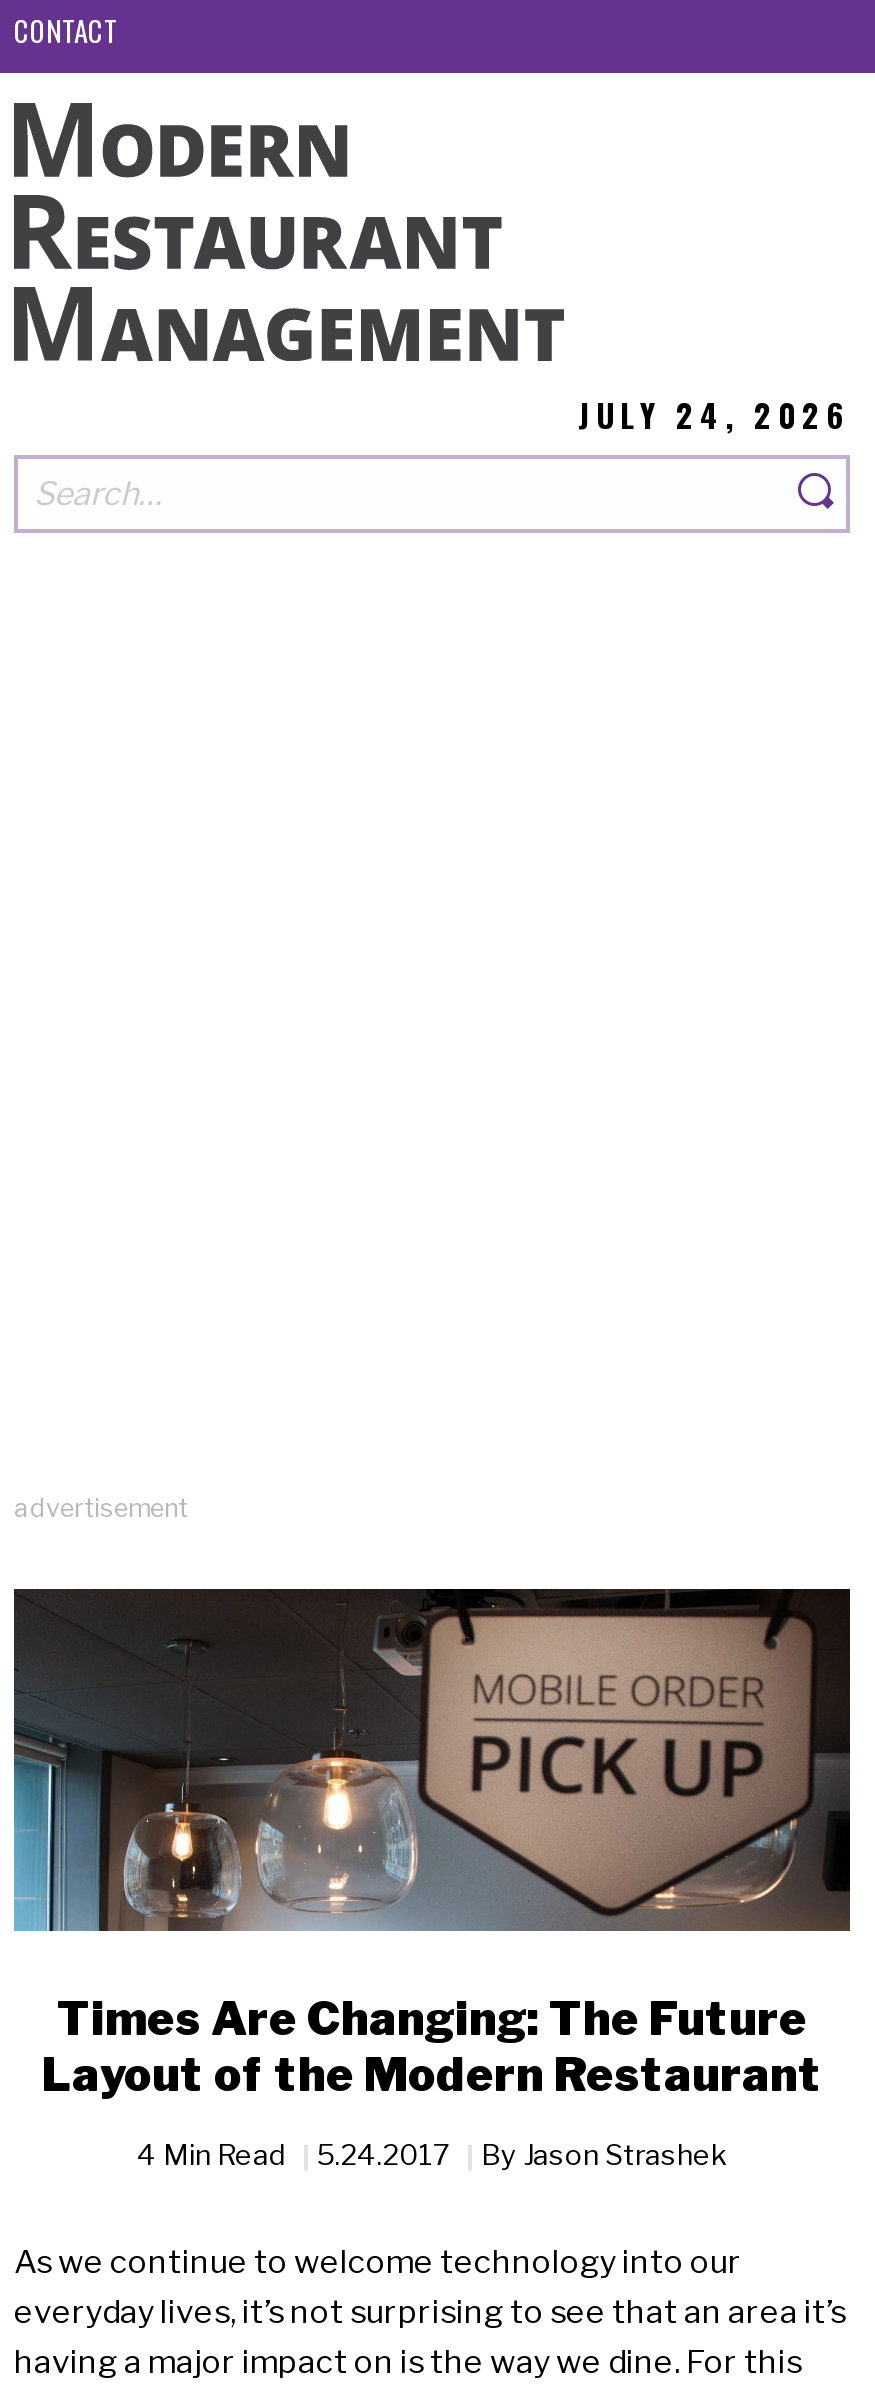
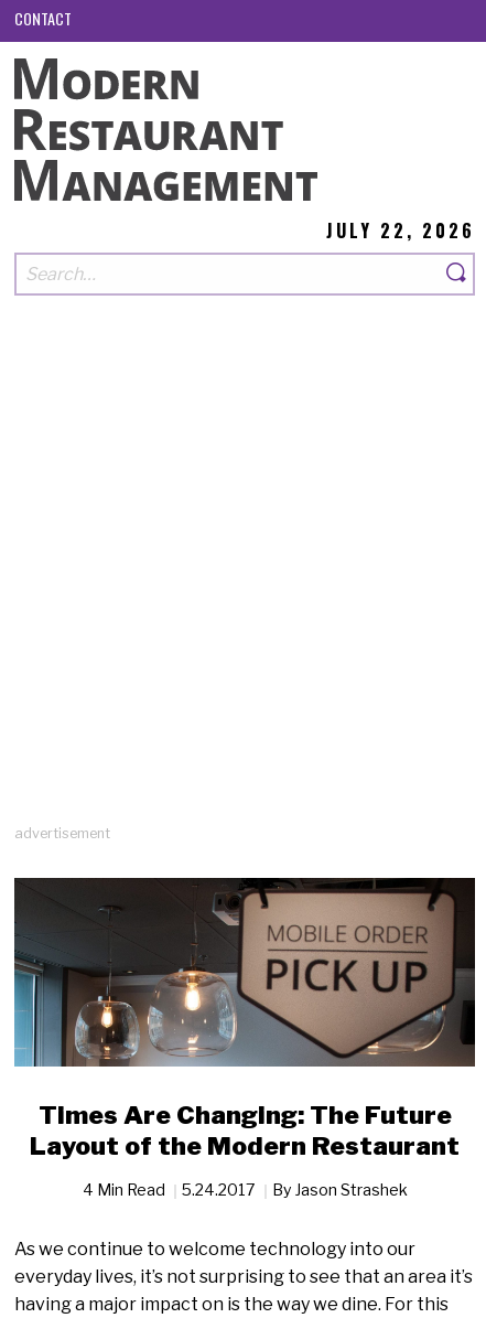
[578,391,850,439] JULY 24, 2026 -> [326,217,475,244] JULY 22, 2026

